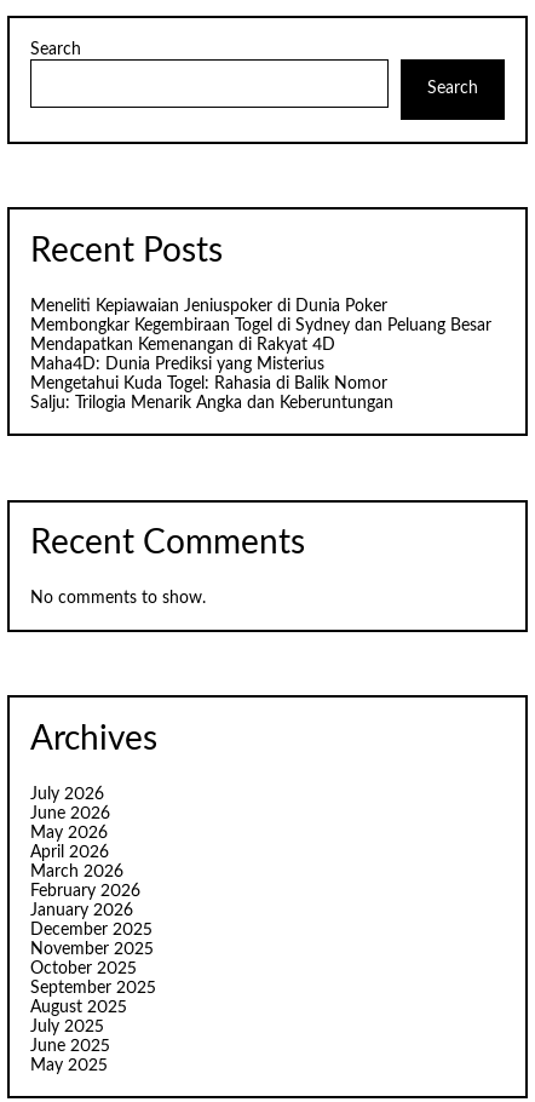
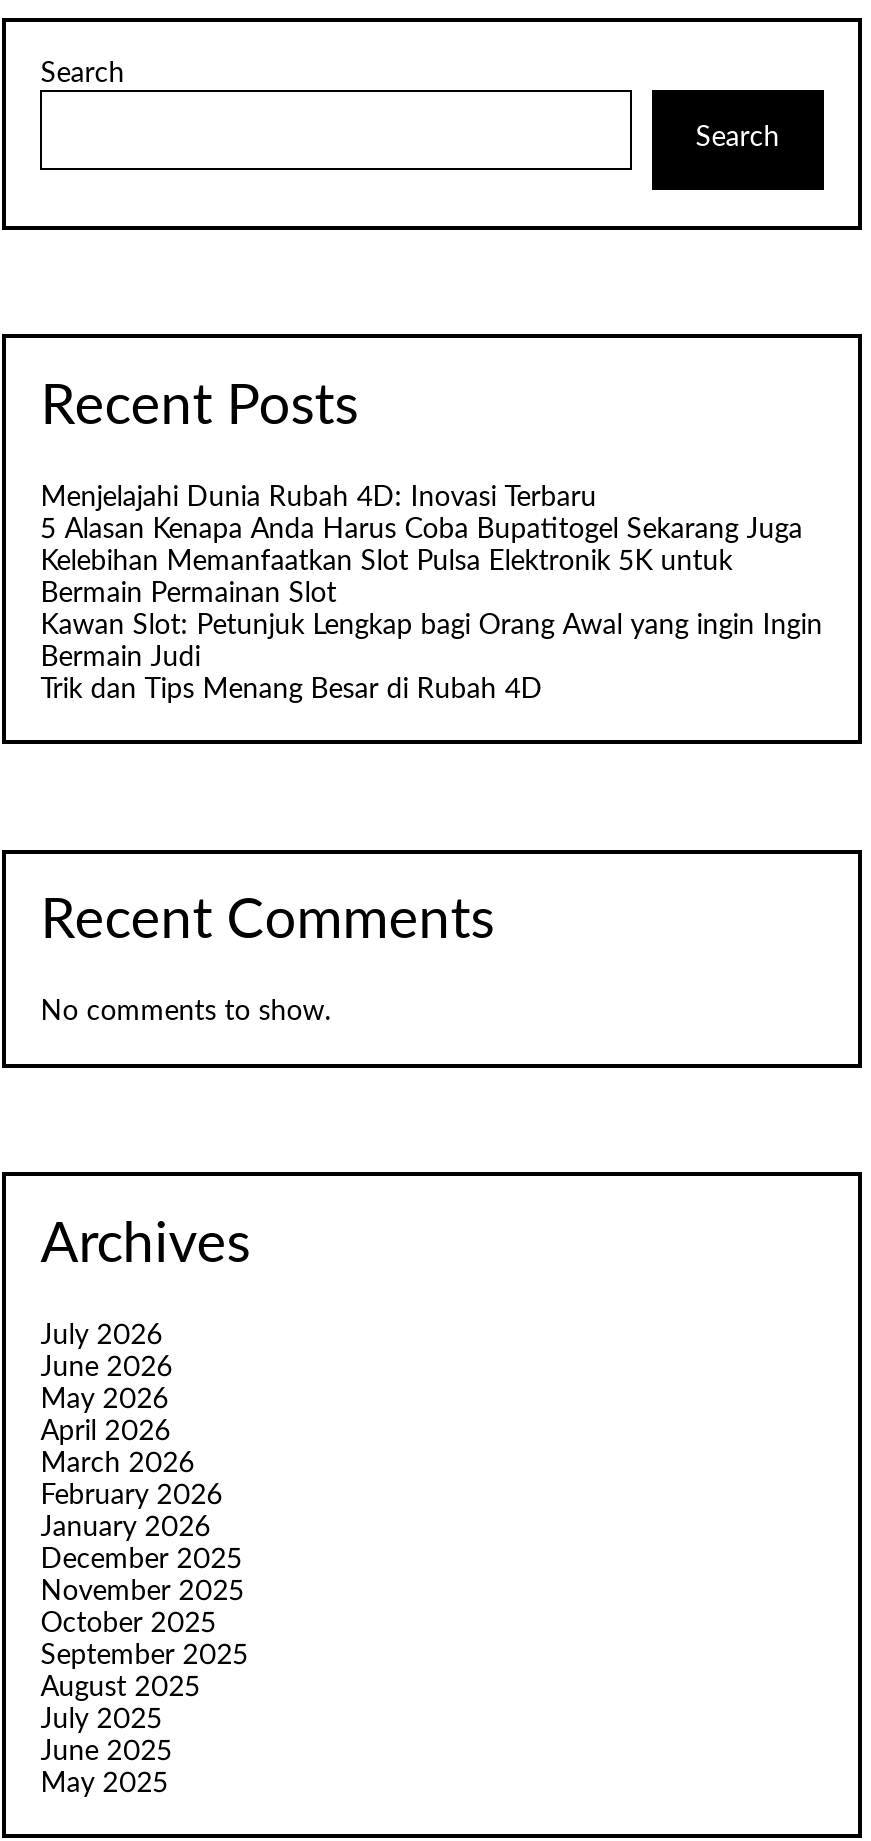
[31,297,492,411] Meneliti Kepiawaian Jeniuspoker di Dunia Poker | Membongkar Kegembiraan Togel di Sydney dan Peluang Besar | Mendapatkan Kemenangan di Rakyat 4D | Maha4D: Dunia Prediksi yang Misterius | Mengetahui Kuda Togel: Rahasia di Balik Nomor | Salju: Trilogia Menarik Angka dan Keberuntungan -> [40,483,822,703] Menjelajahi Dunia Rubah 4D: Inovasi Terbaru | 5 Alasan Kenapa Anda Harus Coba Bupatitogel Sekarang Juga | Kelebihan Memanfaatkan Slot Pulsa Elektronik 5K untuk | Bermain Permainan Slot | Kawan Slot: Petunjuk Lengkap bagi Orang Awal yang ingin Ingin | Bermain Judi | Trik dan Tips Menang Besar di Rubah 4D

